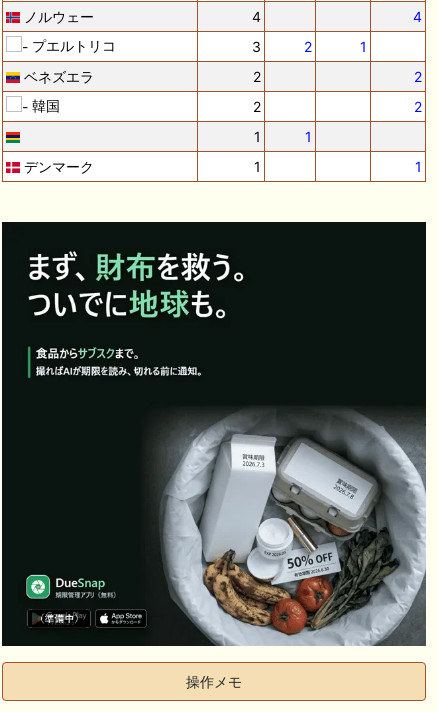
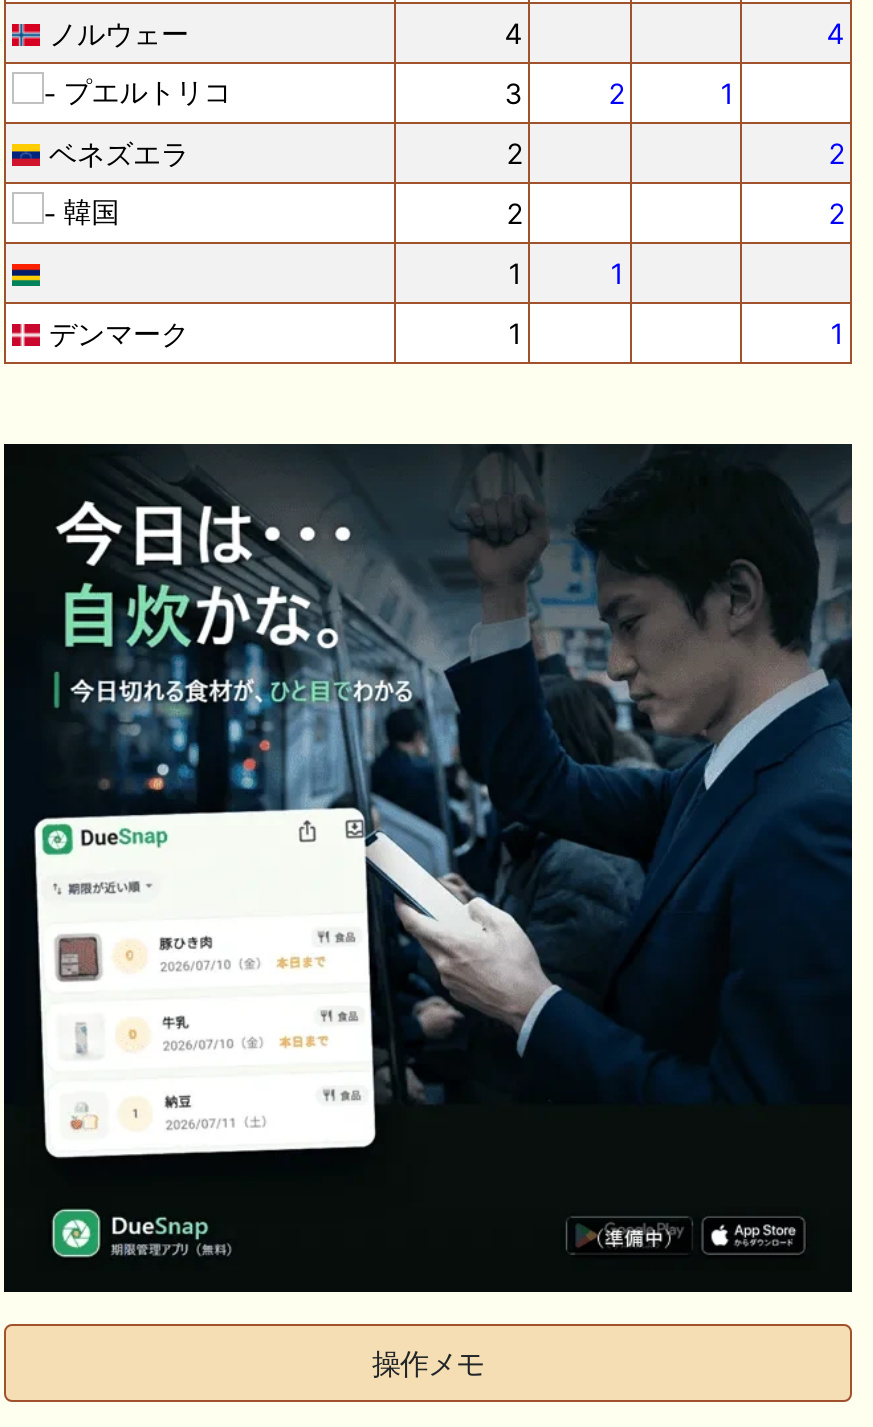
[17,224,427,647] [image] -> [32,446,854,1294] [image]

